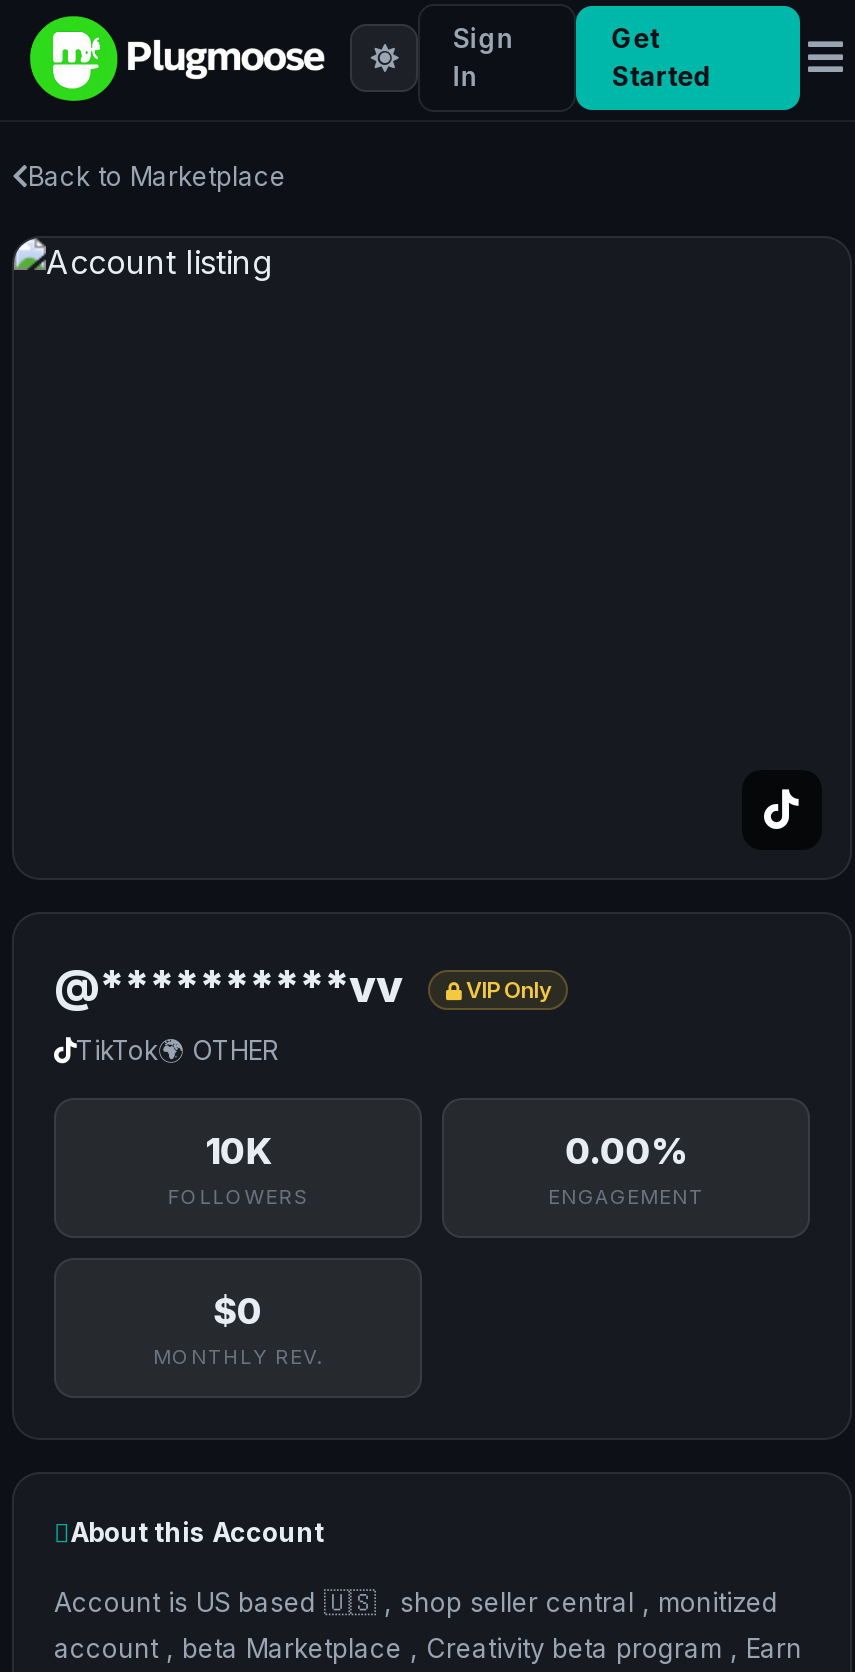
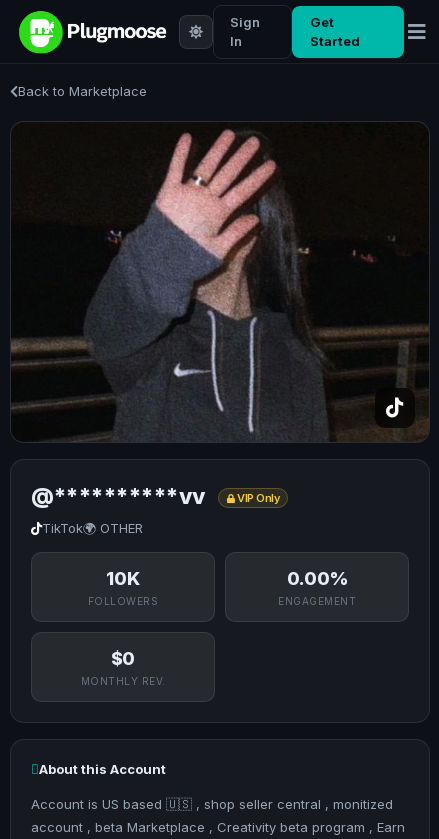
none -> [11,122,429,441] [image]

